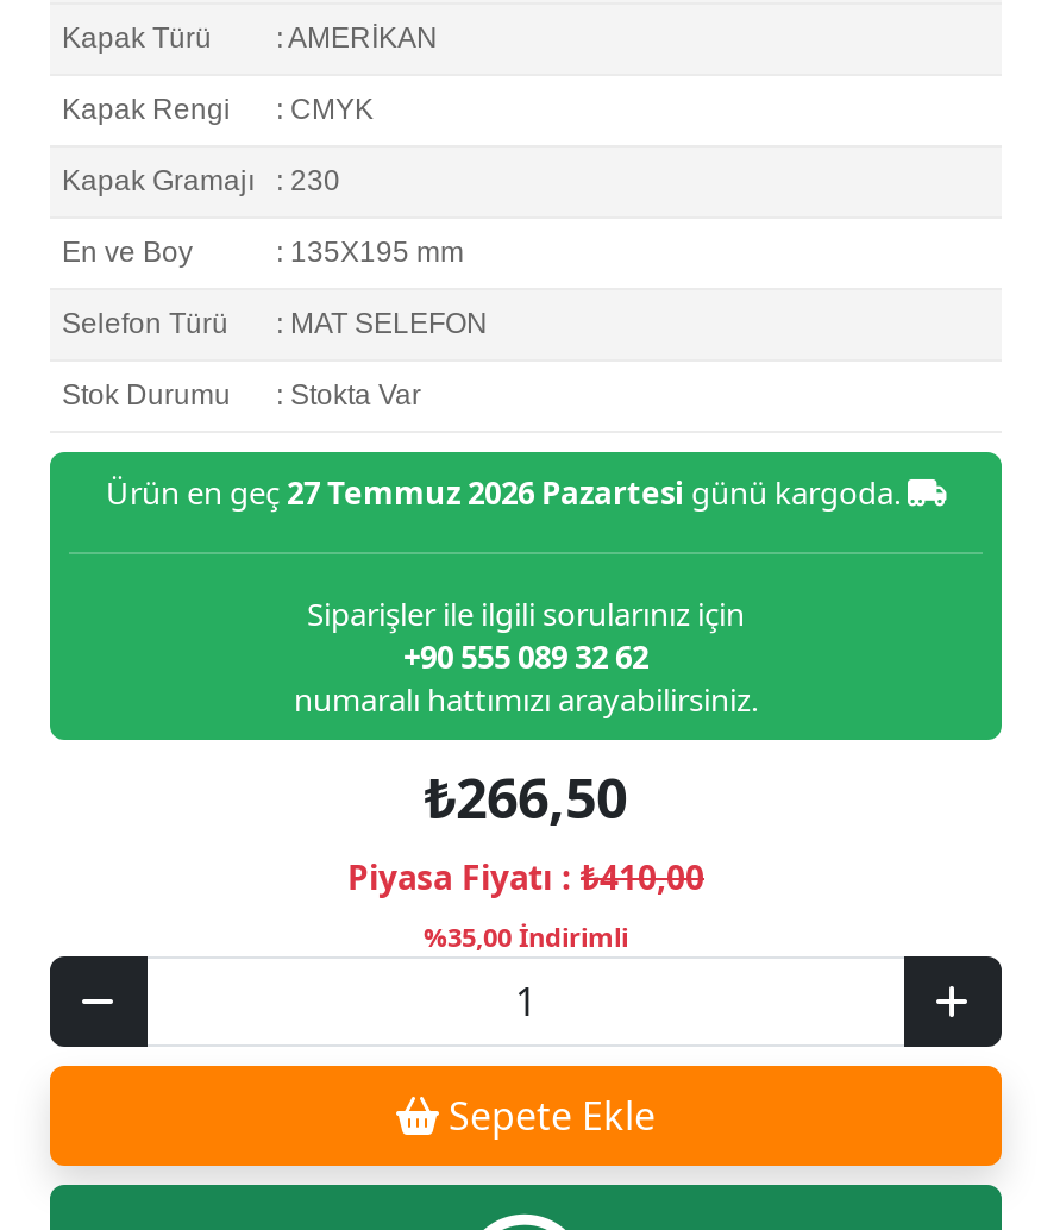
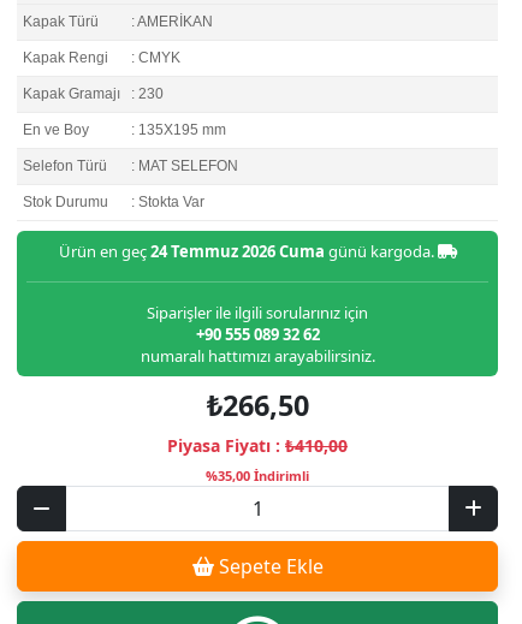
[106,472,908,515] Ürün en geç 27 Temmuz 2026 Pazartesi günü kargoda. -> [58,241,437,262] Ürün en geç 24 Temmuz 2026 Cuma günü kargoda.

